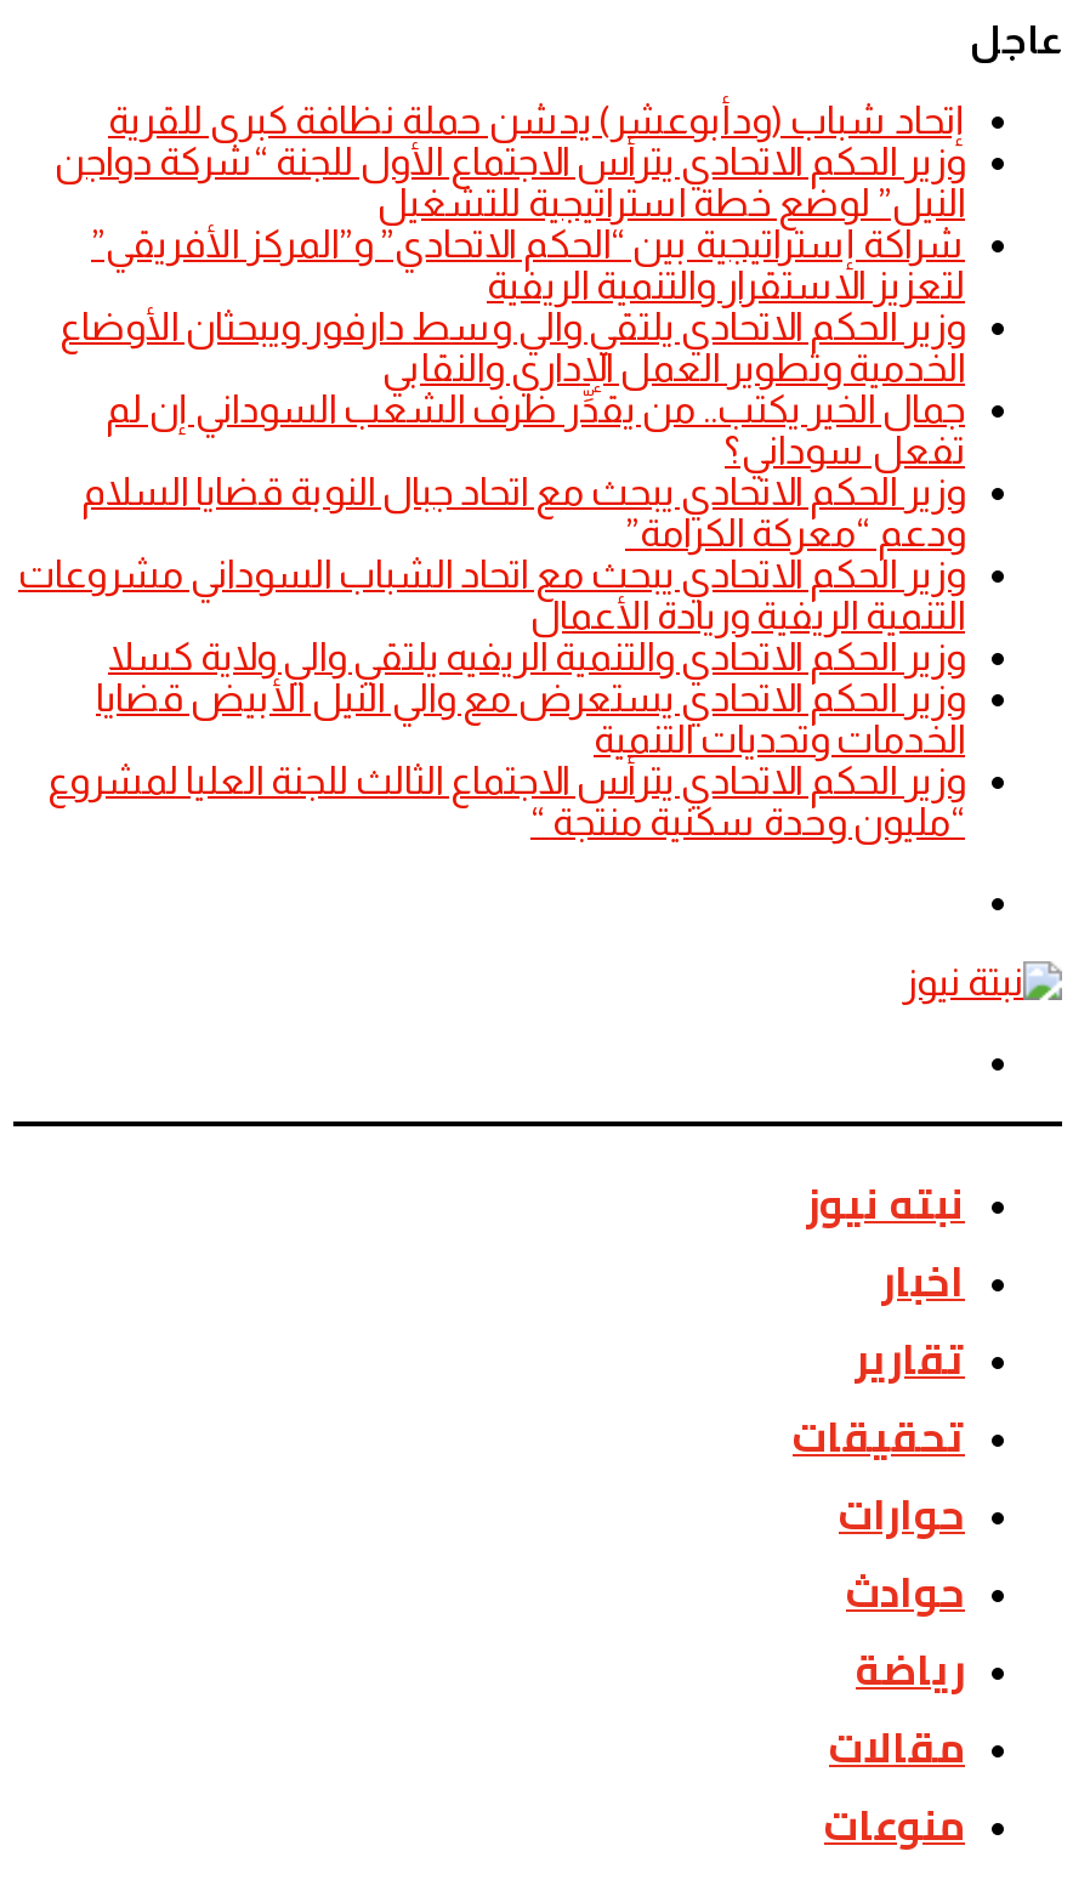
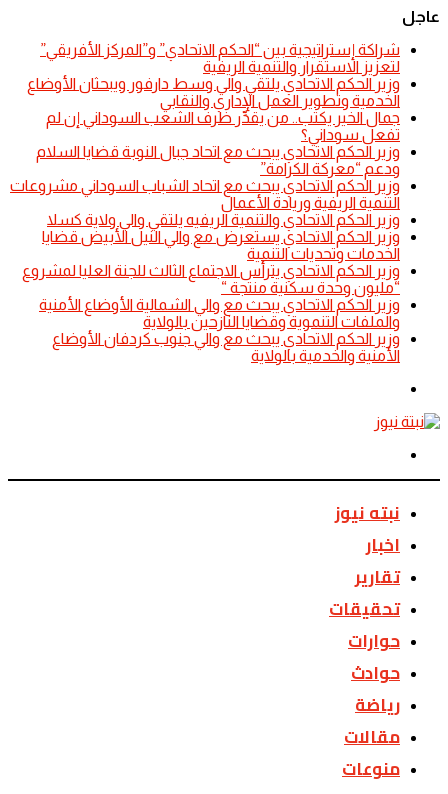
[55,100,965,223] إتحاد شباب (ودأبوعشر) يدشن حملة نظافة كبرى للقرية | وزير الحكم الاتحادي يترأس الاجتماع الأول للجنة “شركة دواجن | النيل” لوضع خطة استراتيجية للتشغيل -> none
moved [18,223,965,842] -> [10,41,400,296]: شراكة إستراتيجية بين “الحكم الاتحادي” و”المركز الأفريقي” | لتعزيز الاستقرار والتنمية الريفية | وزير الحكم الاتحادي يلتقي والي وسط دارفور ويبحثان الأوضاع | ... | وزير الحكم الاتحادي يترأس الاجتماع الثالث للجنة العليا لمشروع | “مليون وحدة سكنية منتجة “
none -> [39,296,400,364] وزير الحكم الاتحادي يبحث مع والي الشمالية الأوضاع الأمنية | والملفات التنموية وقضايا النازحين بالولاية | وزير الحكم الاتحادي يبحث مع والي جنوب كردفان الأوضاع | الأمنية والخدمية بالولاية

